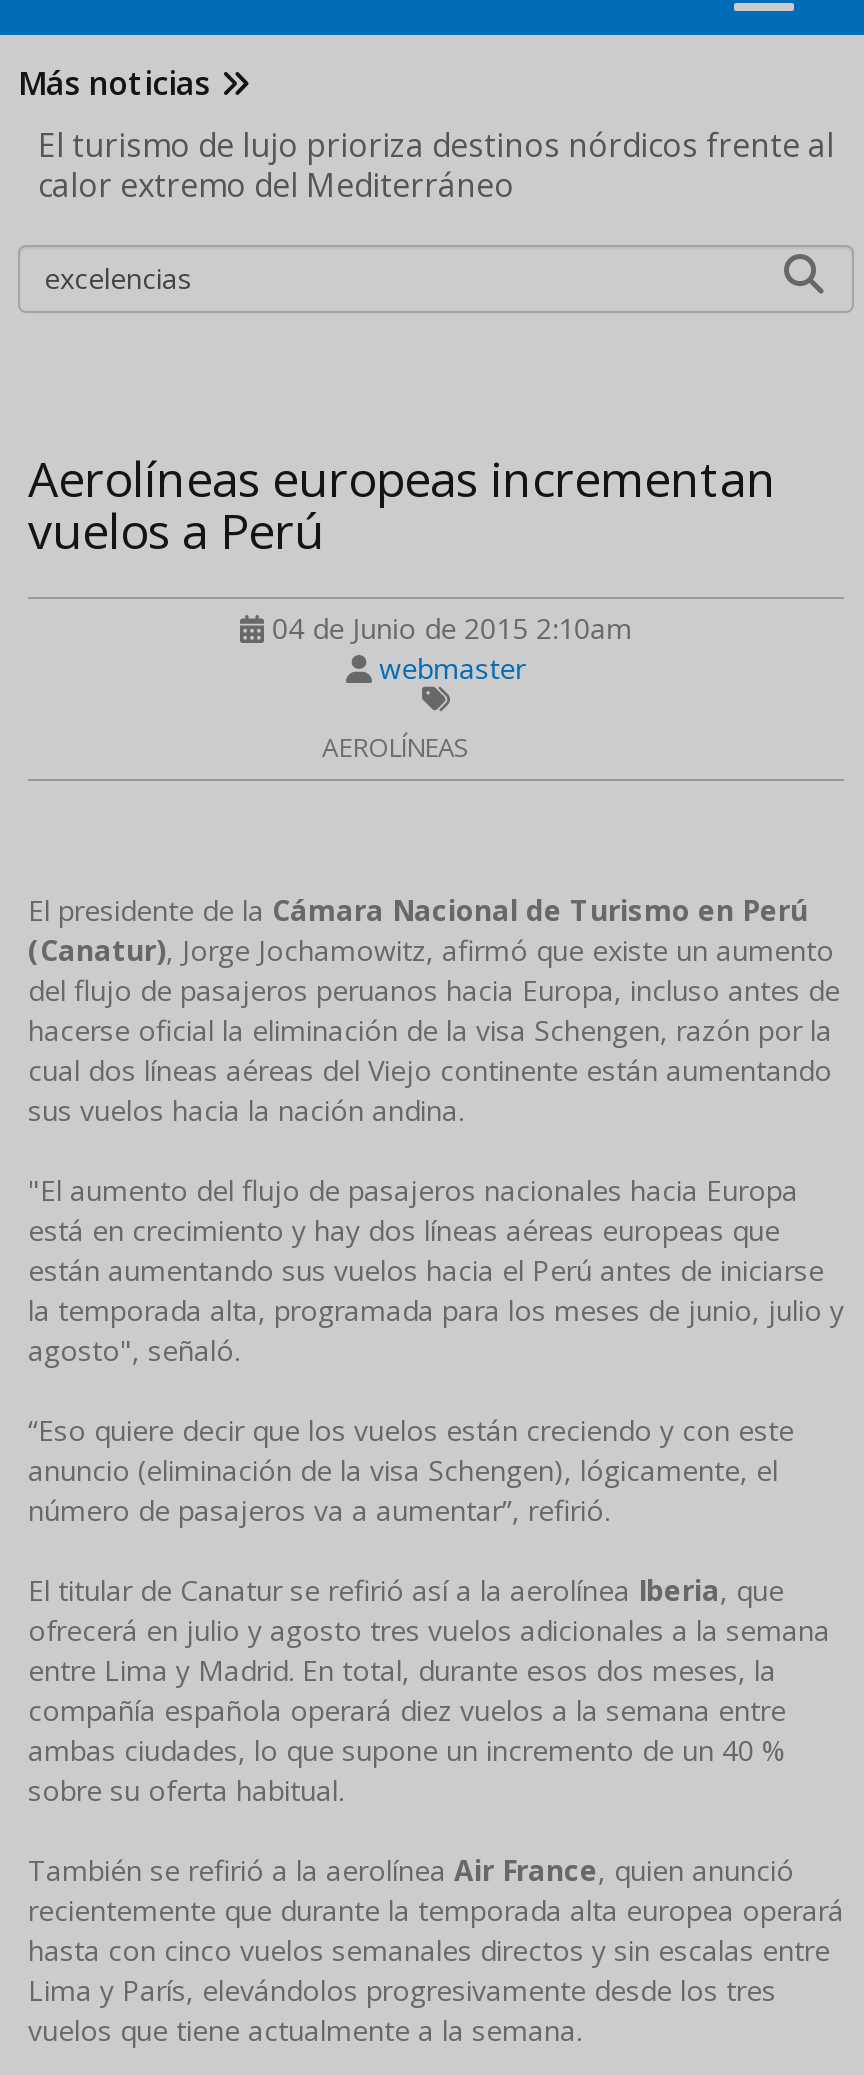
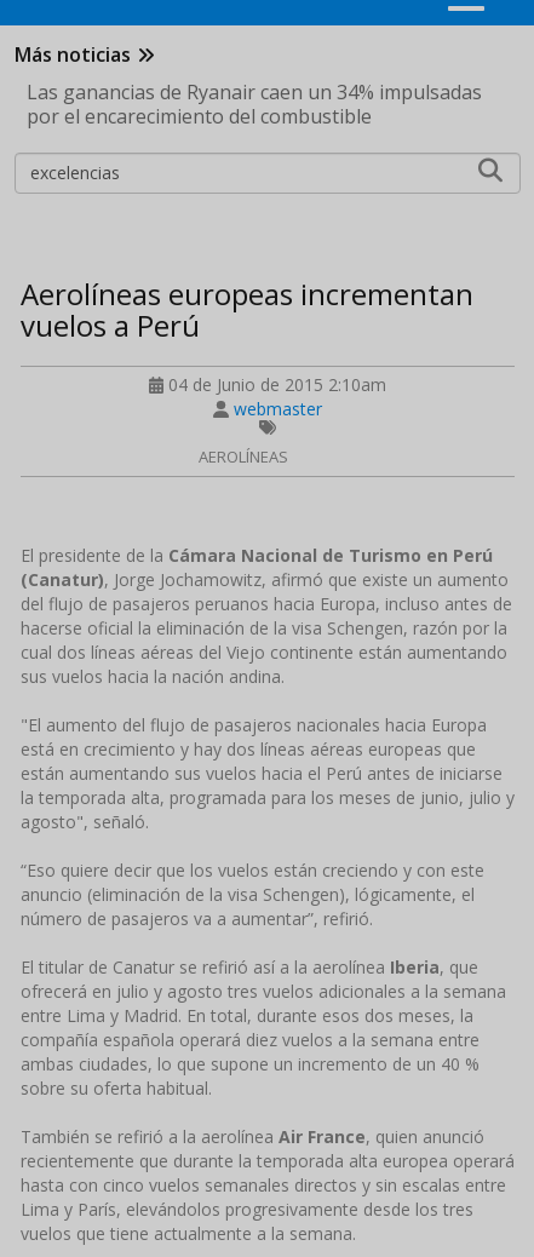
[38,123,834,207] El turismo de lujo prioriza destinos nórdicos frente al | calor extremo del Mediterráneo -> [27,78,482,129] Las ganancias de Ryanair caen un 34% impulsadas | por el encarecimiento del combustible

